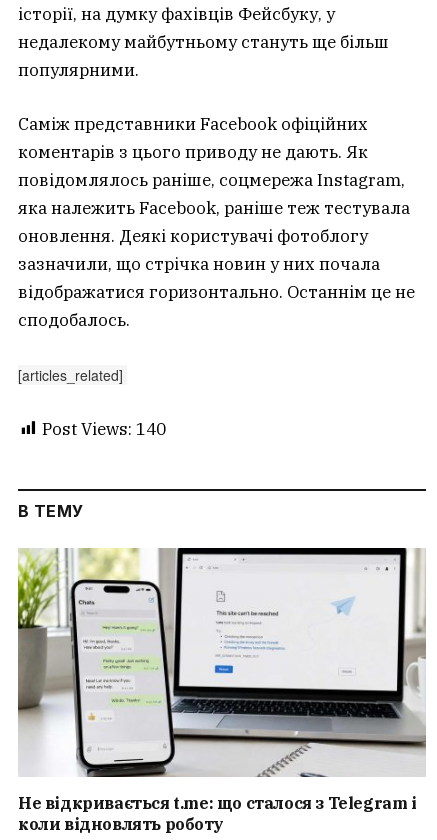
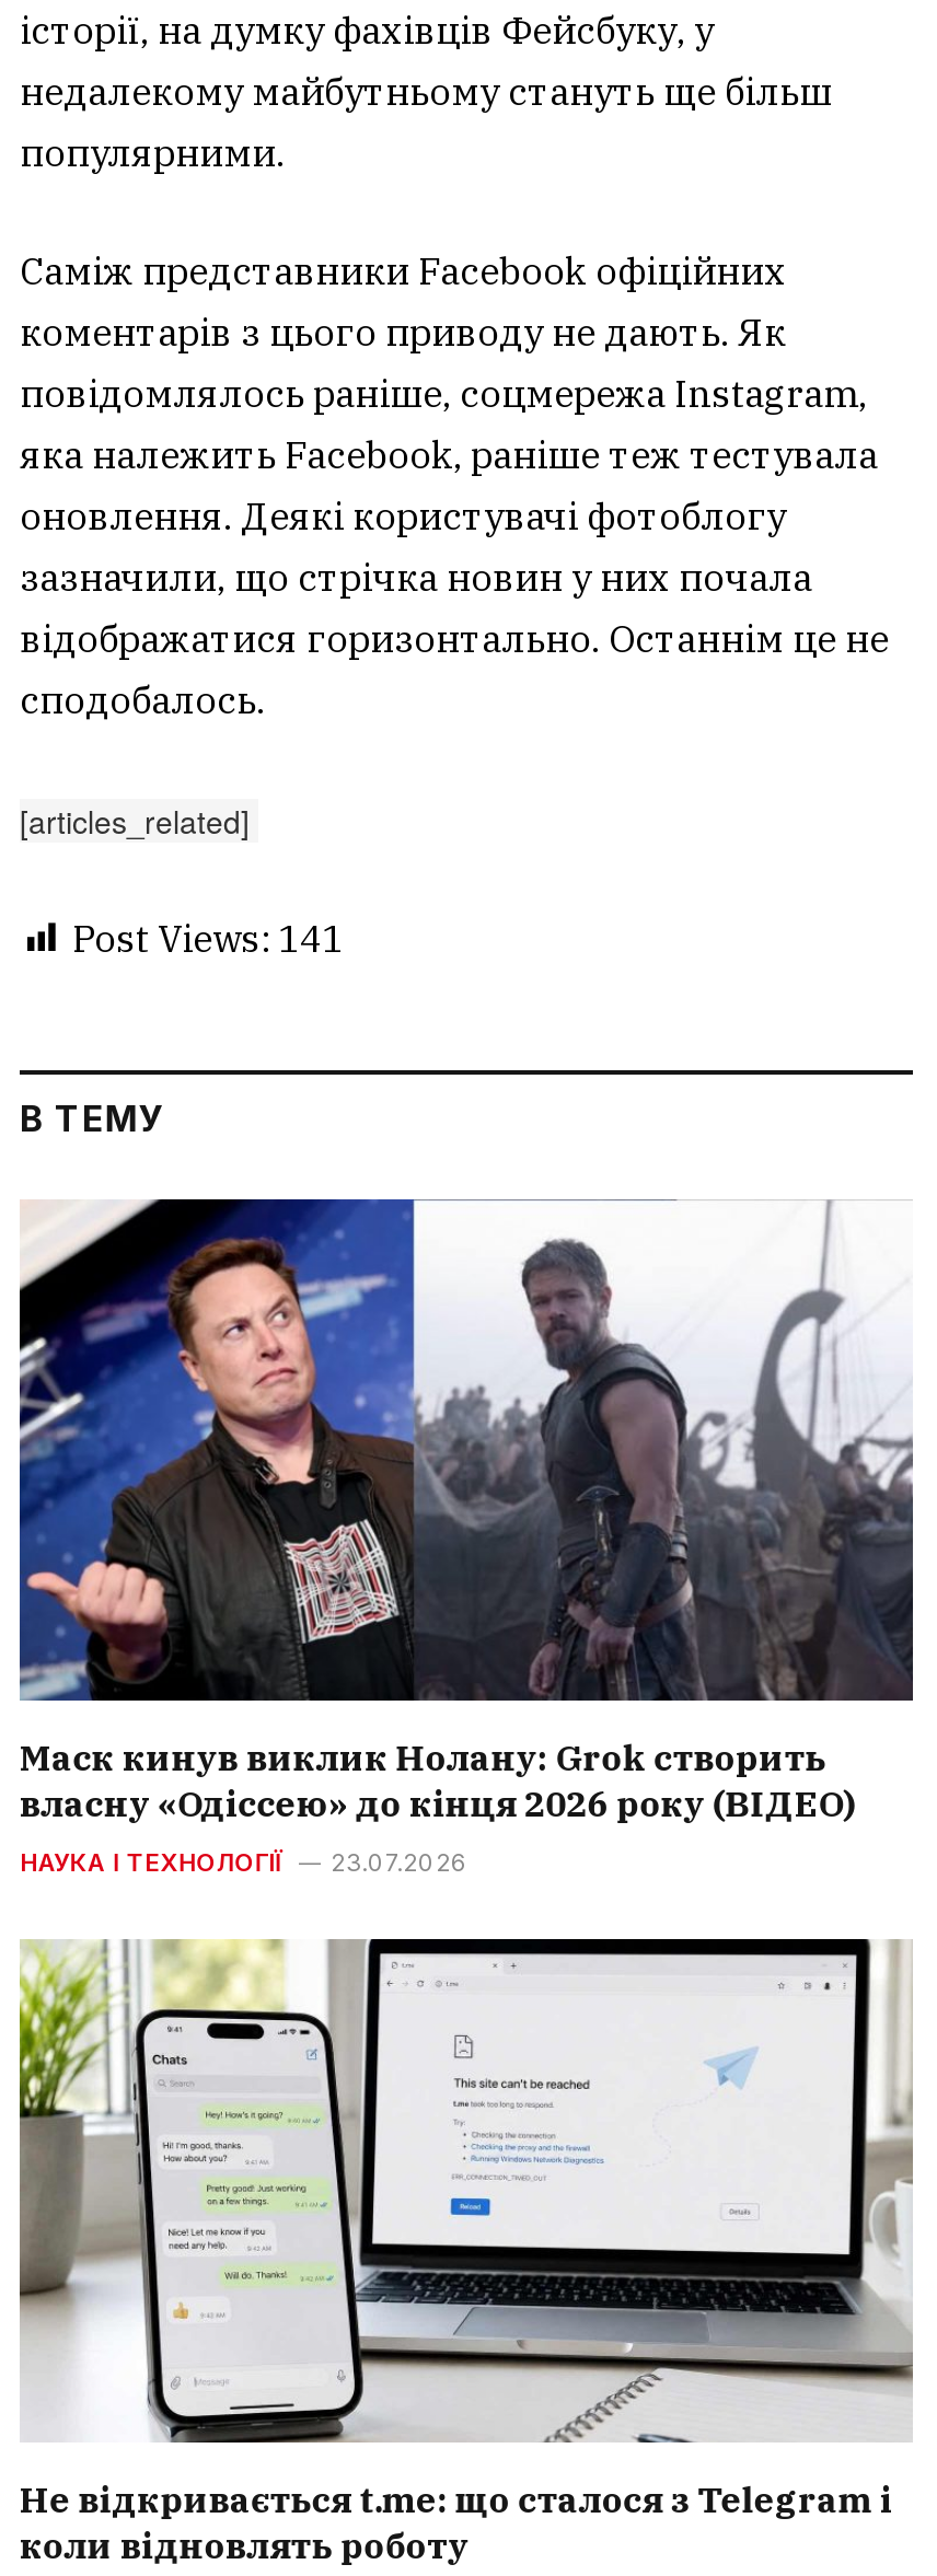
[42,418,166,440] Post Views: 140 -> [72,914,344,962] Post Views: 141
none -> [18,1197,915,1878] [image] | Маск кинув виклик Нолану: Grok створить | власну «Одіссею» до кінця 2026 року (ВІДЕО) | НАУКА І ТЕХНОЛОГІЇ | 23.07.2026

